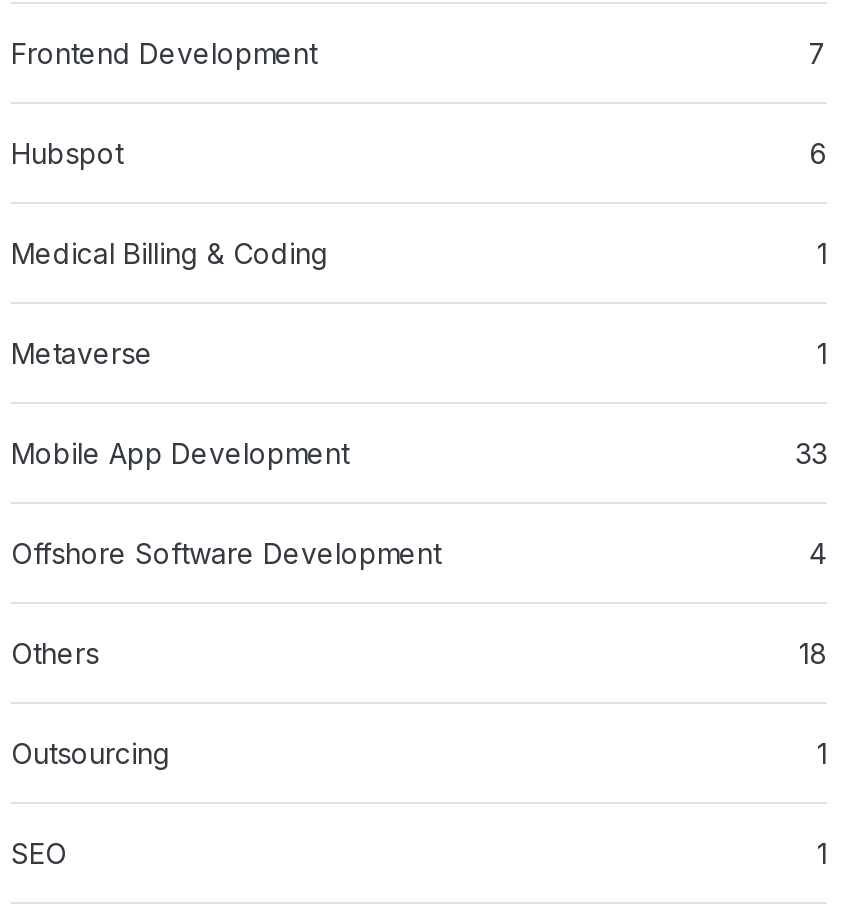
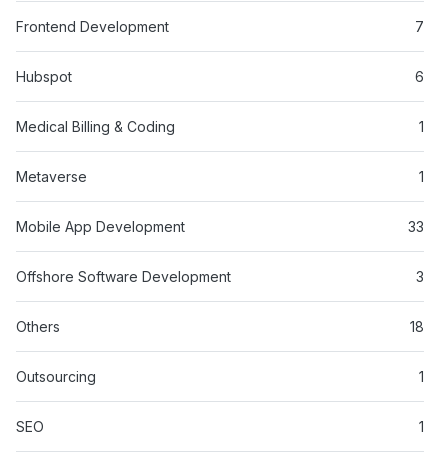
[809,535,827,569] 4 -> [416,267,424,284] 3

